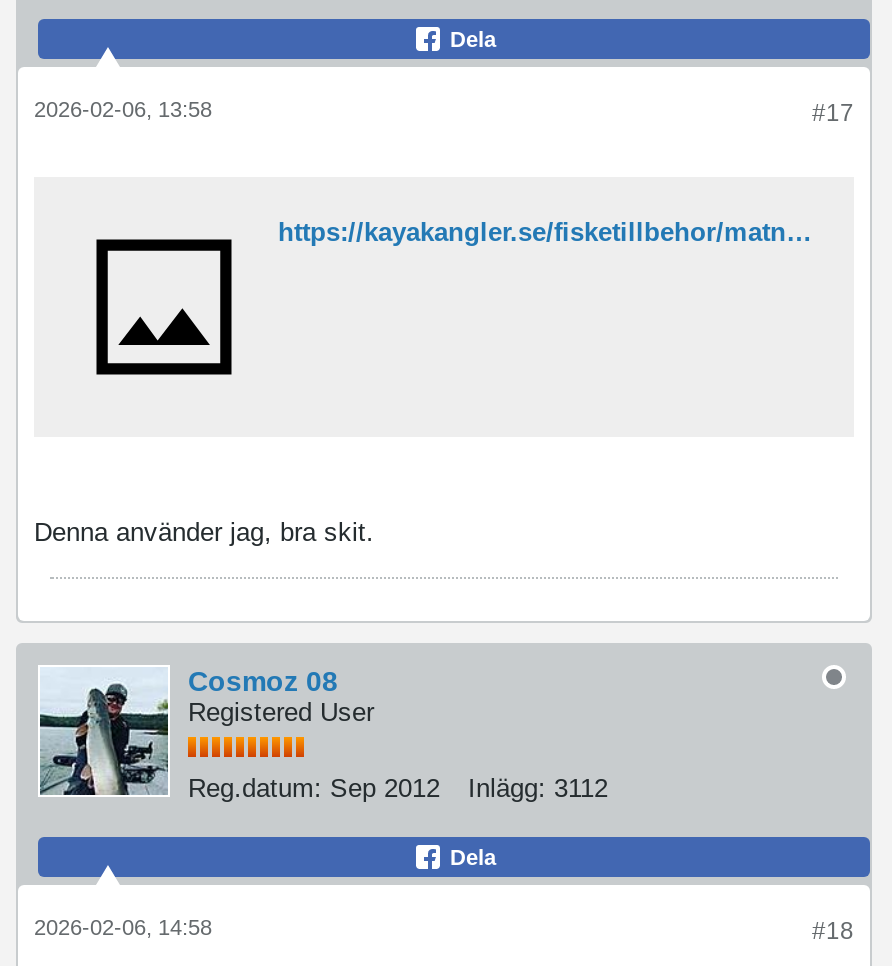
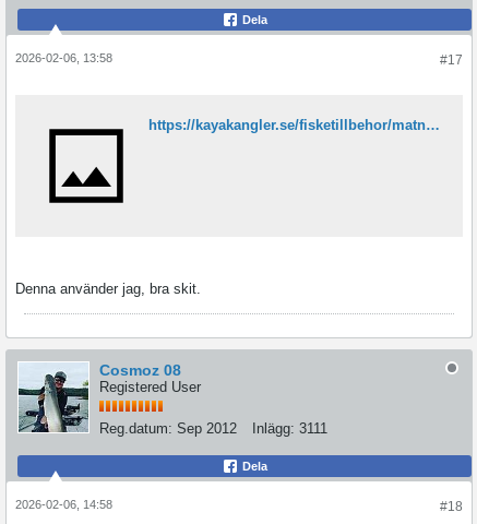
[188,772,608,802] Reg.datum: Sep 2012 Inlägg: 3112 -> [99,420,327,436] Reg.datum: Sep 2012 Inlägg: 3111

